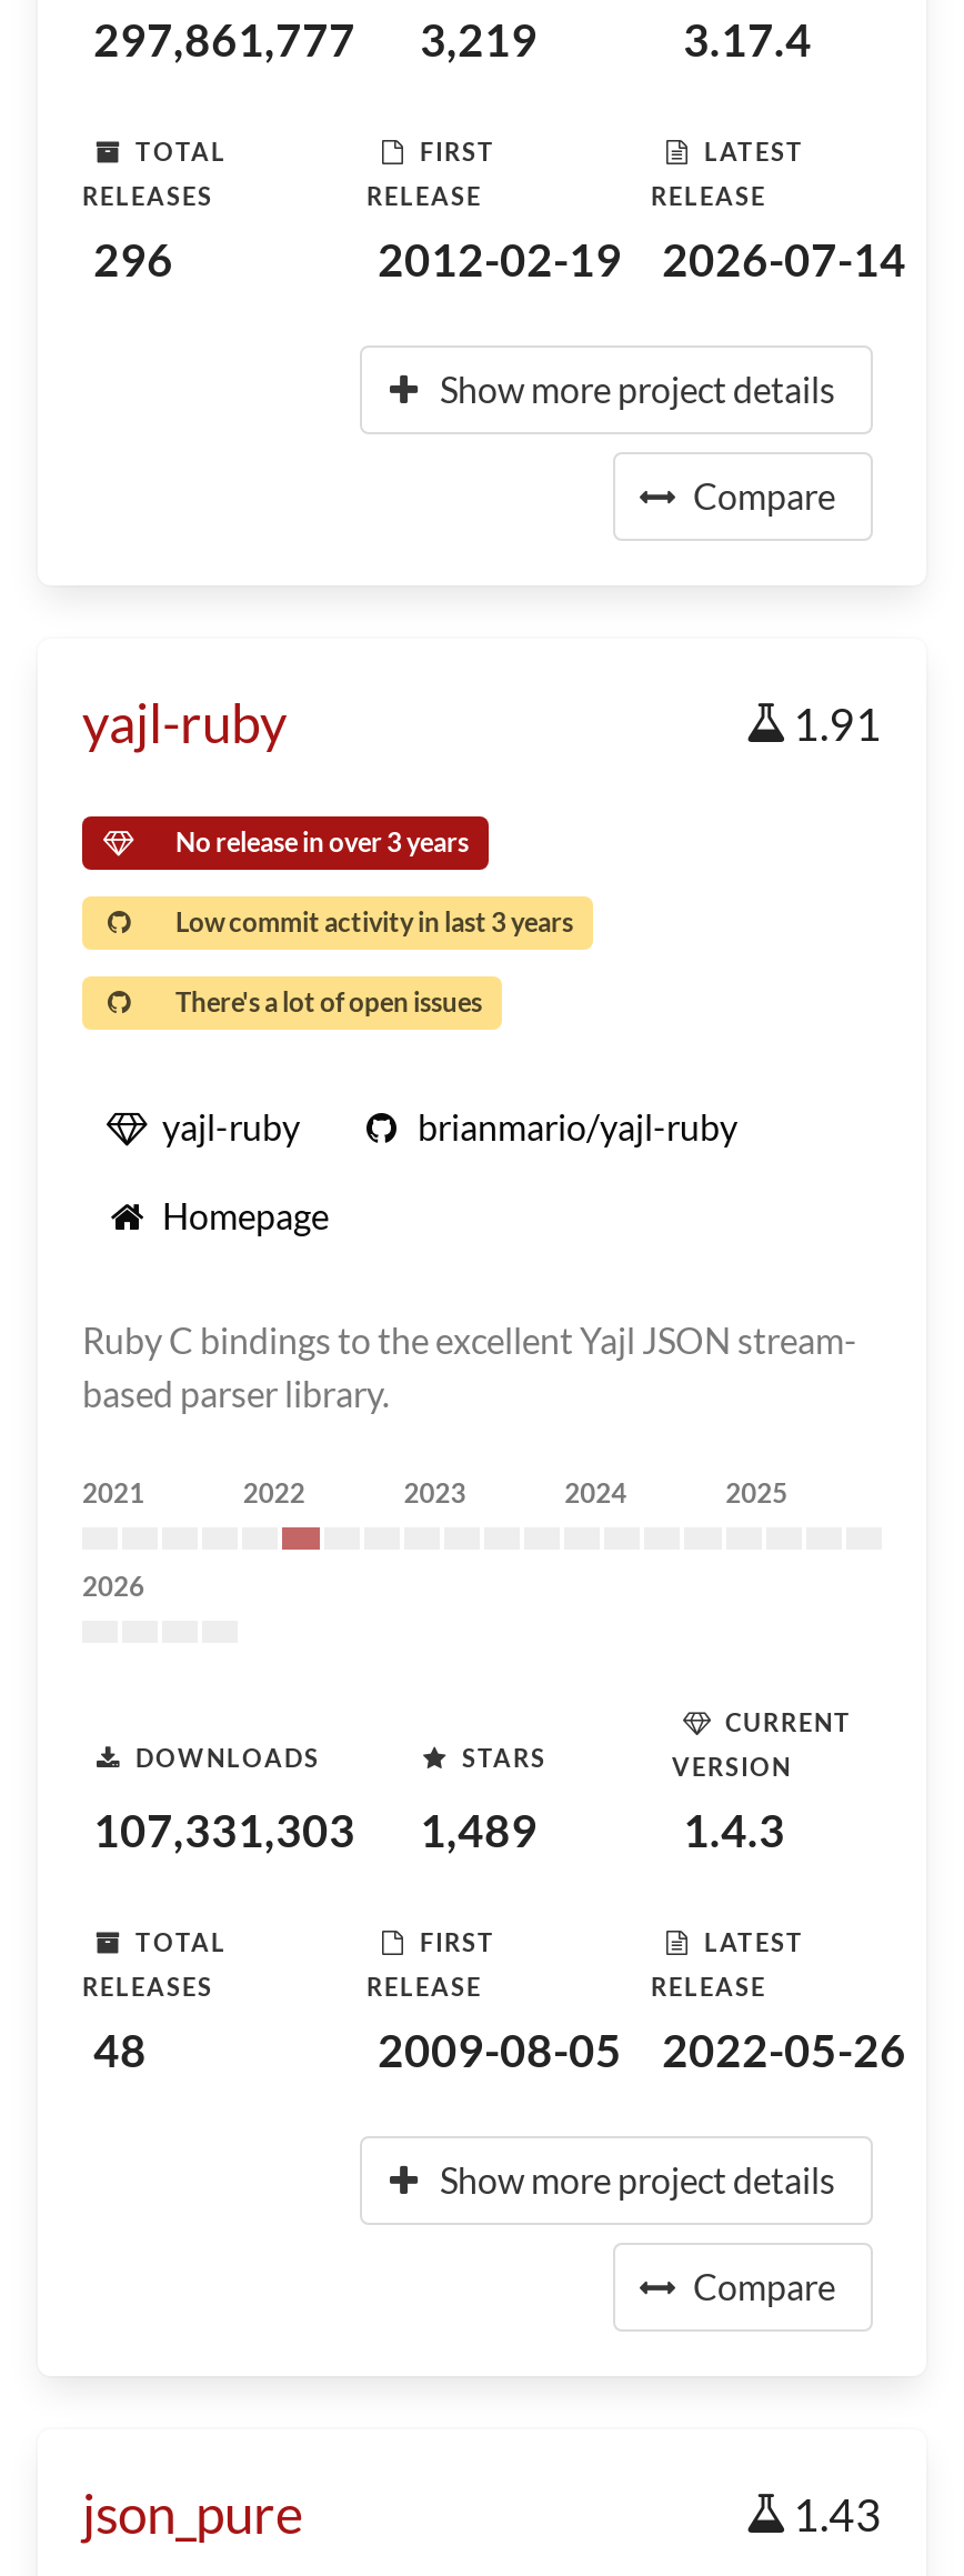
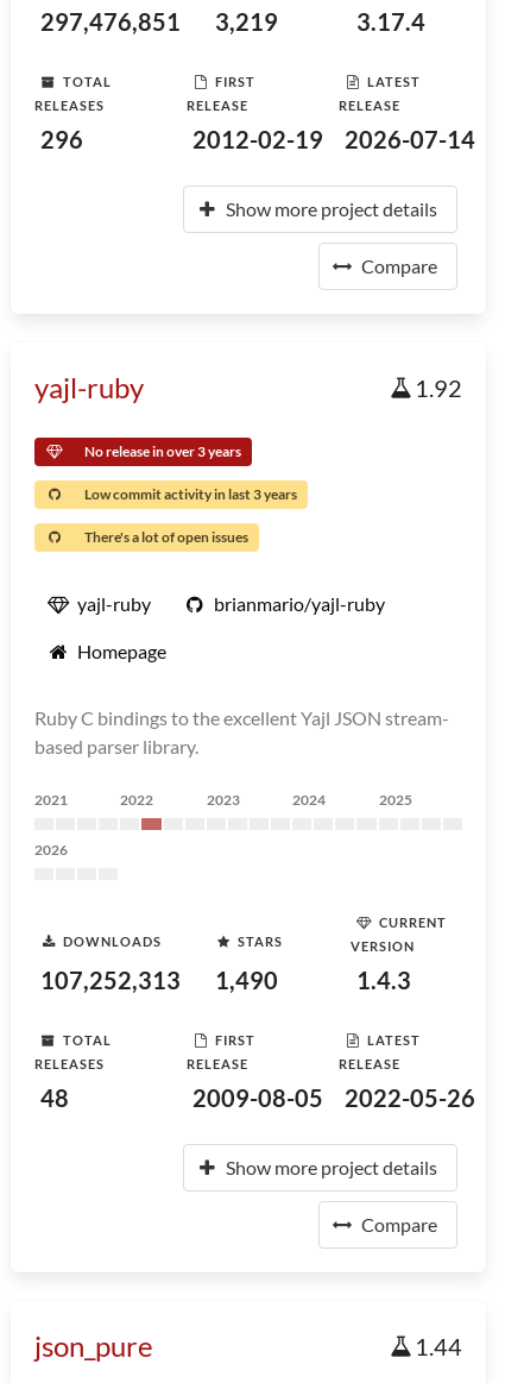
[93,12,538,66] 297,861,777 3,219 -> [40,7,278,36] 297,476,851 3,219
[793,696,882,750] 1.91 -> [415,373,462,402] 1.92
[93,1803,355,1856] 107,331,303 -> [40,966,181,994] 107,252,313
[420,1803,538,1856] 1,489 -> [215,966,278,994] 1,490
[793,2487,882,2540] 1.43 -> [415,1332,462,1360] 1.44

